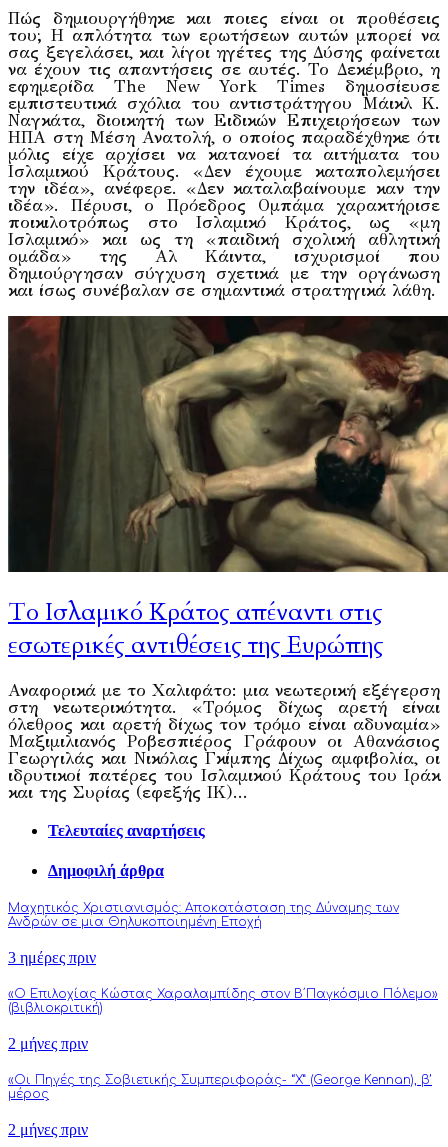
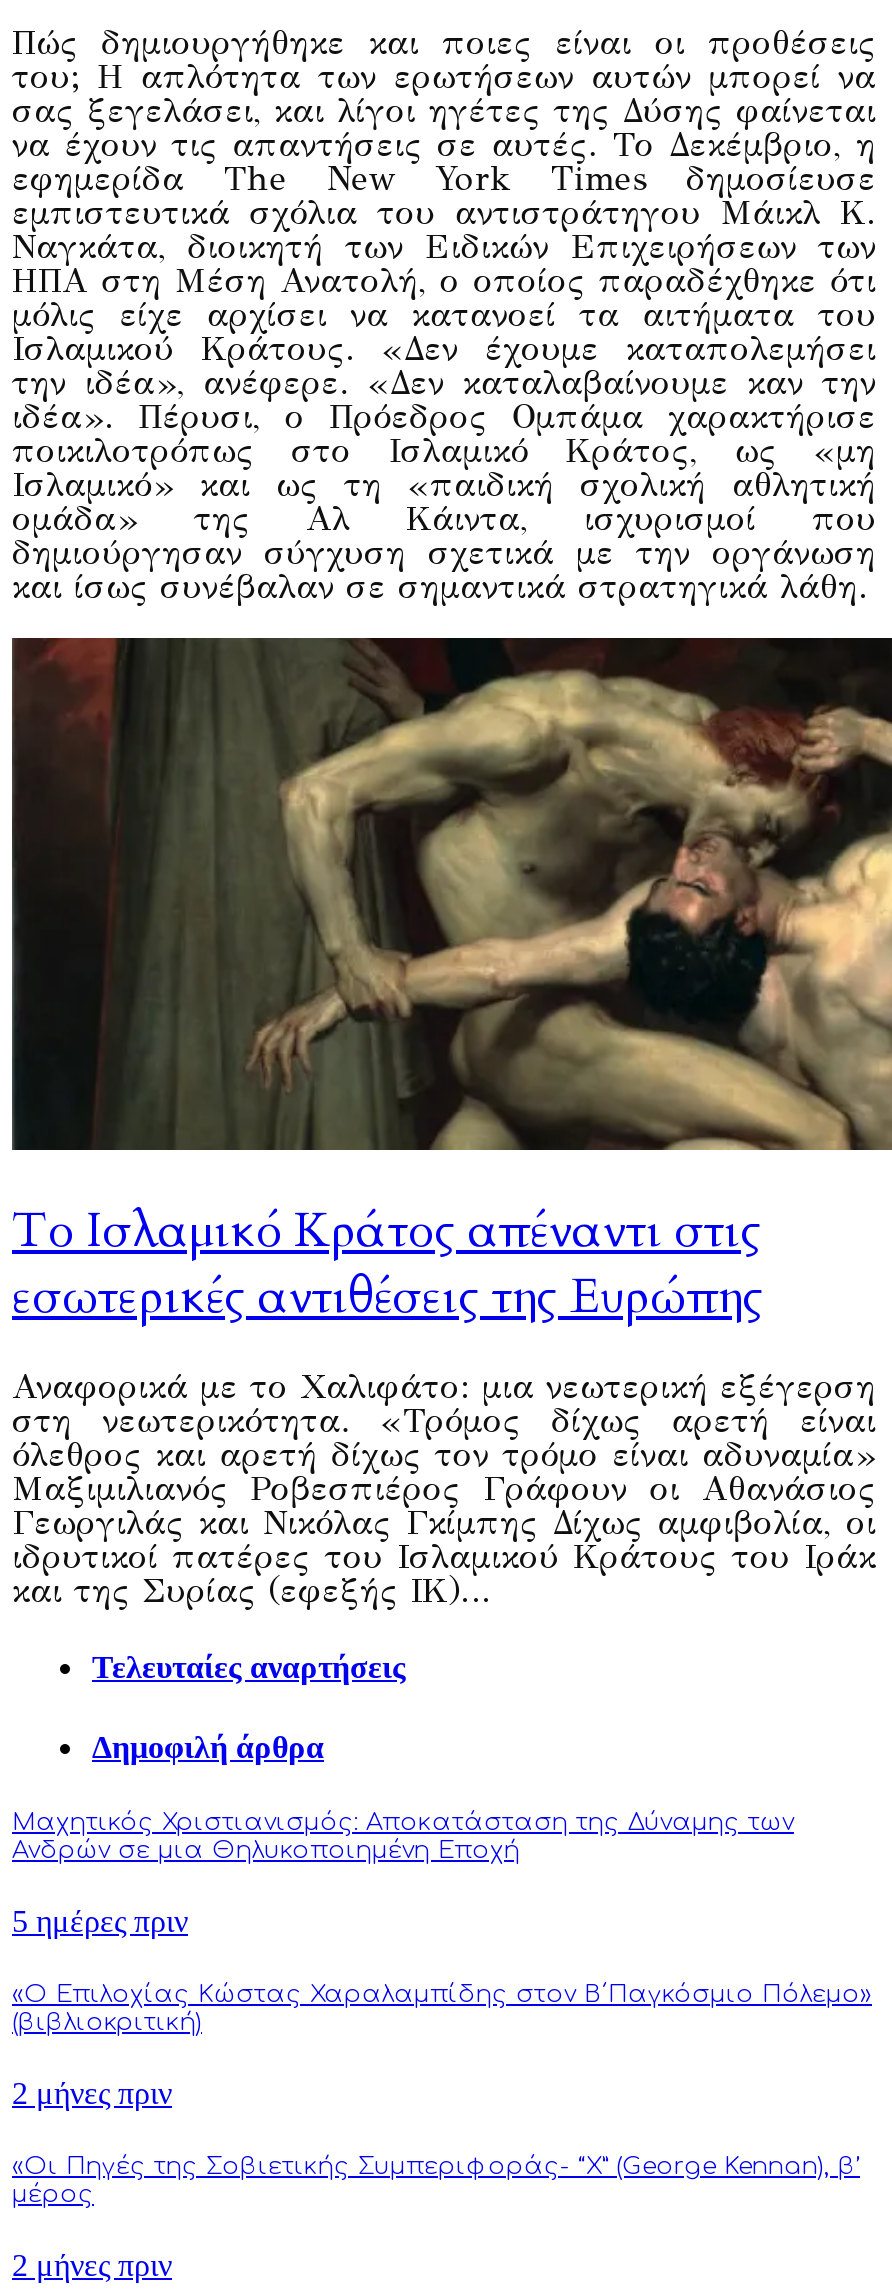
[8,949,96,966] 3 ημέρες πριν -> [12,1904,188,1938] 5 ημέρες πριν

